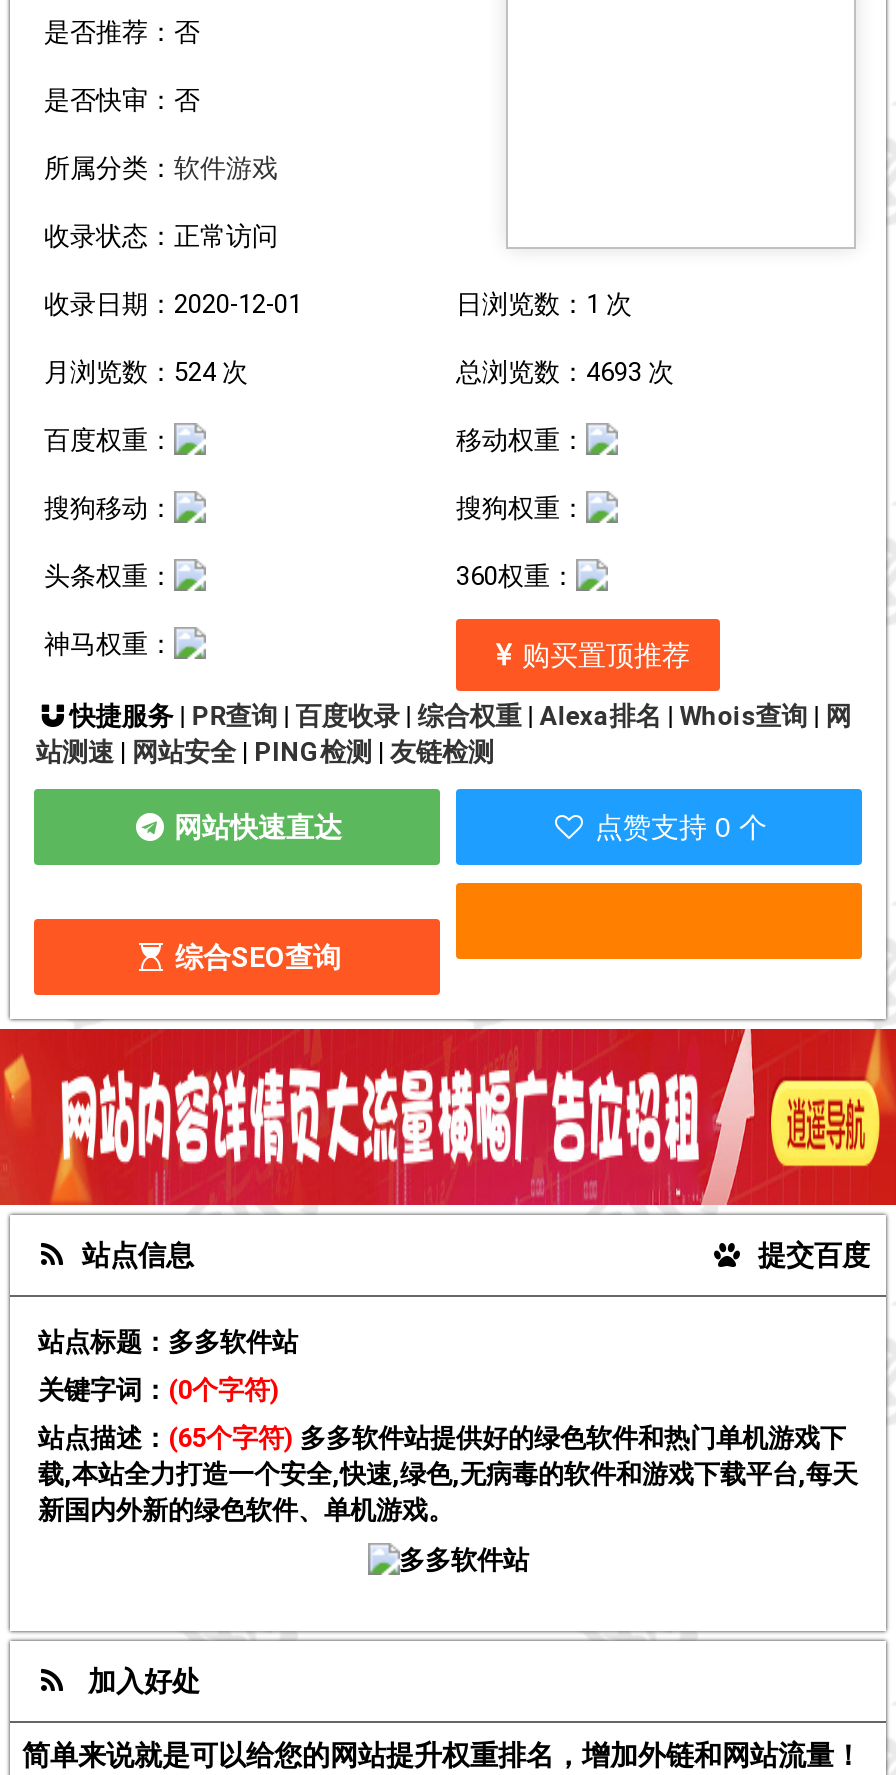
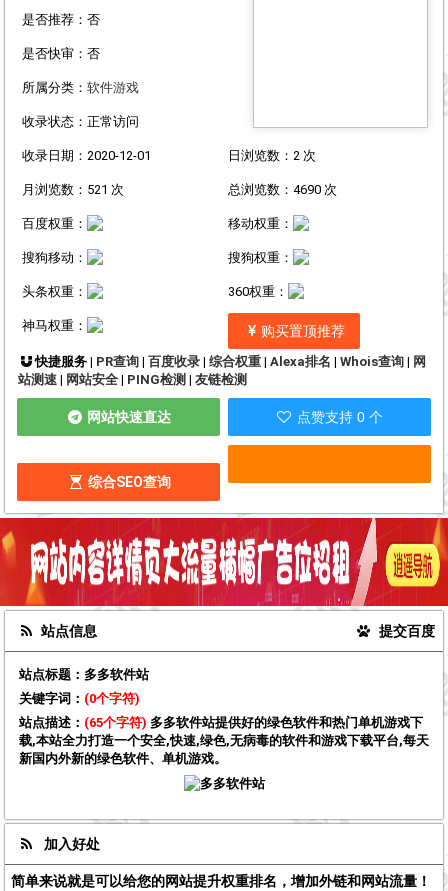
[456,289,632,319] 日浏览数：1 次 -> [228,148,316,163] 日浏览数：2 次
[44,357,248,387] 月浏览数：524 次 -> [22,182,124,197] 月浏览数：521 次
[456,357,674,387] 总浏览数：4693 次 -> [228,182,337,197] 总浏览数：4690 次

